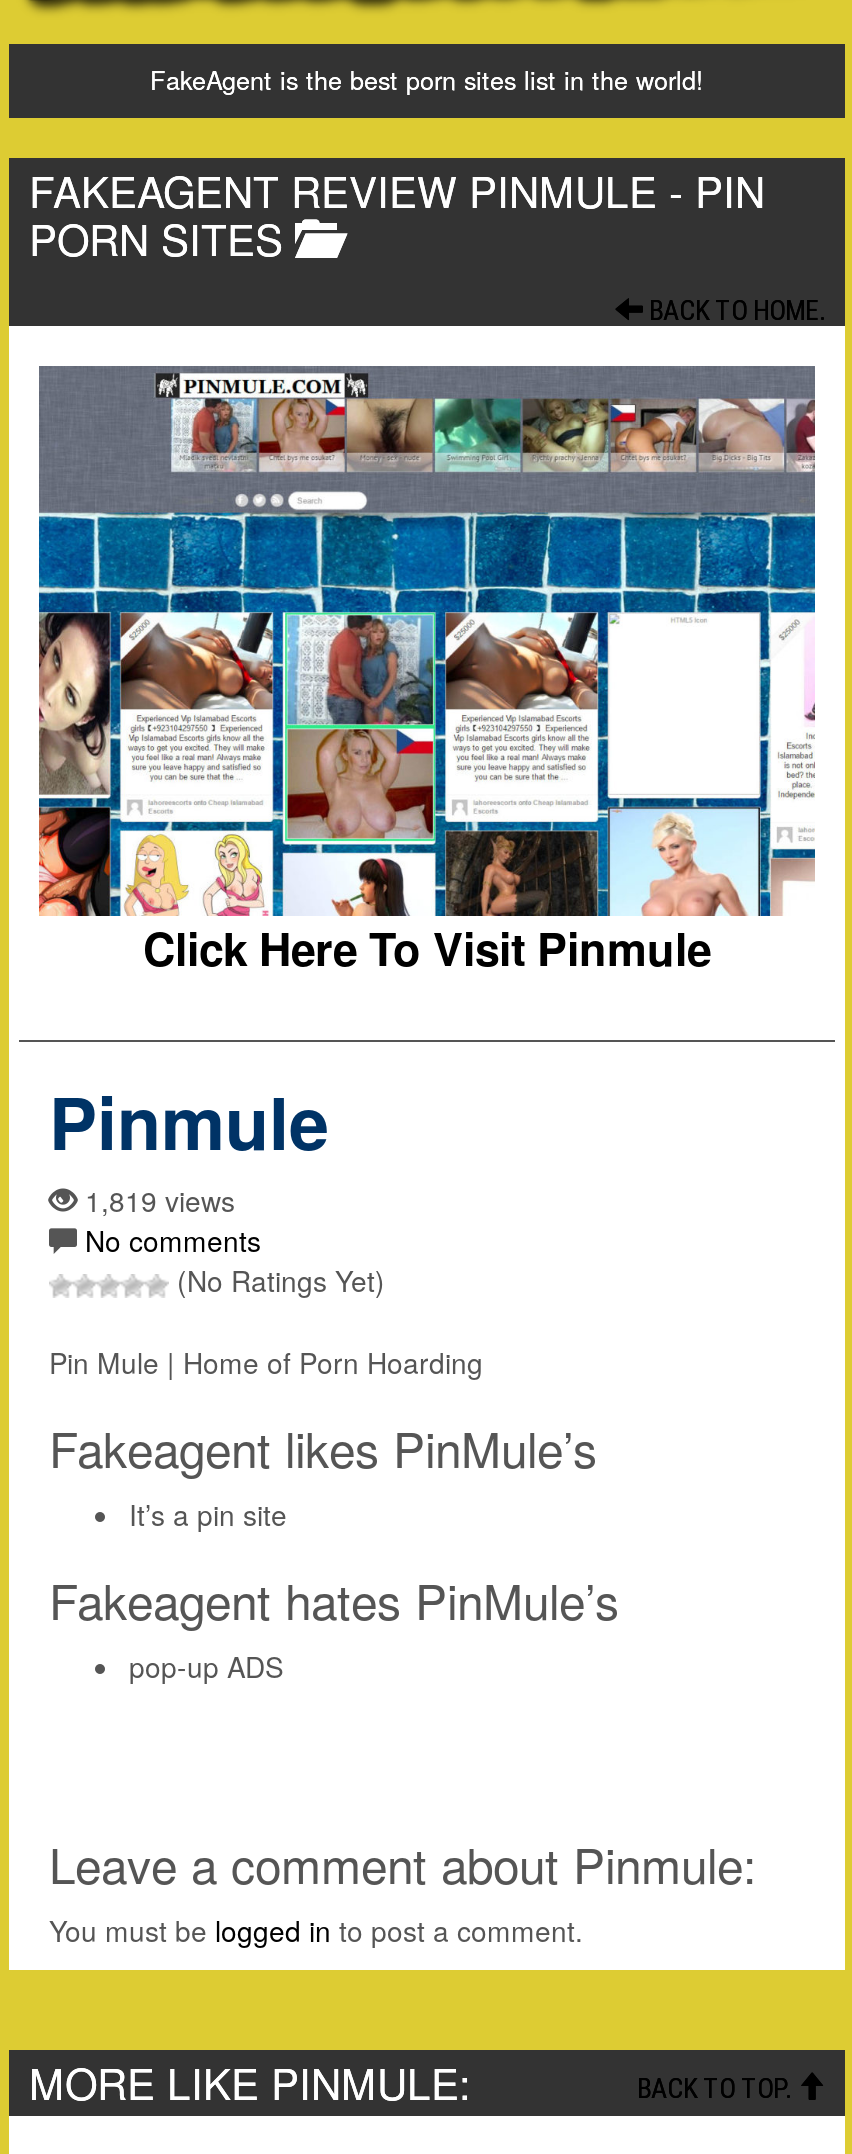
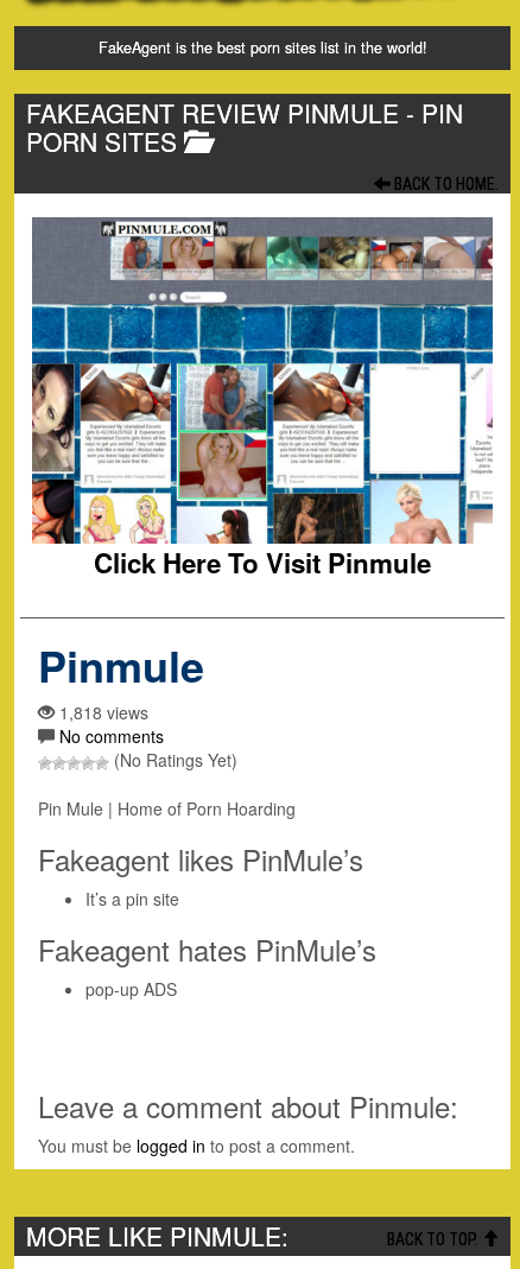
[77,1180,235,1220] 1,819 views -> [55,701,148,724] 1,818 views

